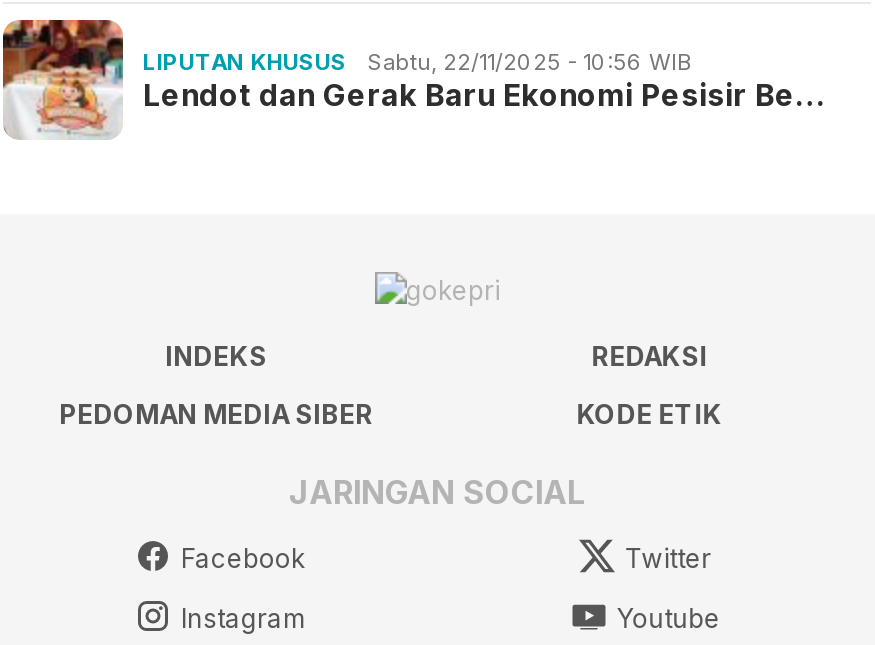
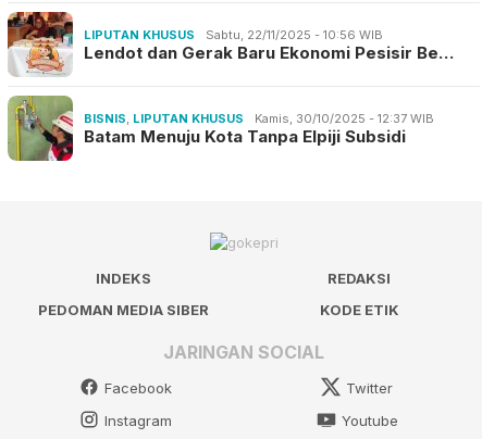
none -> [7,95,434,162] [image] | BISNIS, LIPUTAN KHUSUS | Kamis, 30/10/2025 - 12:37 WIB | Batam Menuju Kota Tanpa Elpiji Subsidi

